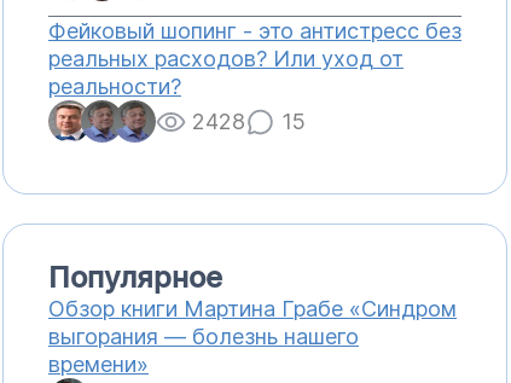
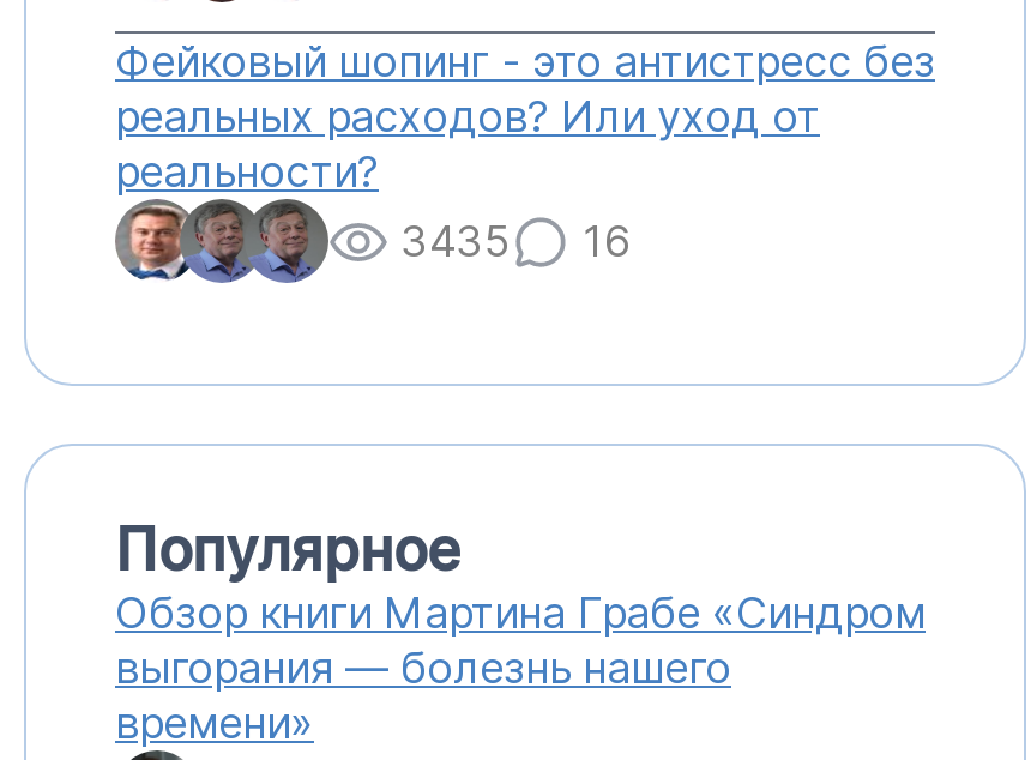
[192,108,245,134] 2428 -> [400,215,511,265] 3435
[281,108,306,134] 15 -> [583,215,631,265] 16

